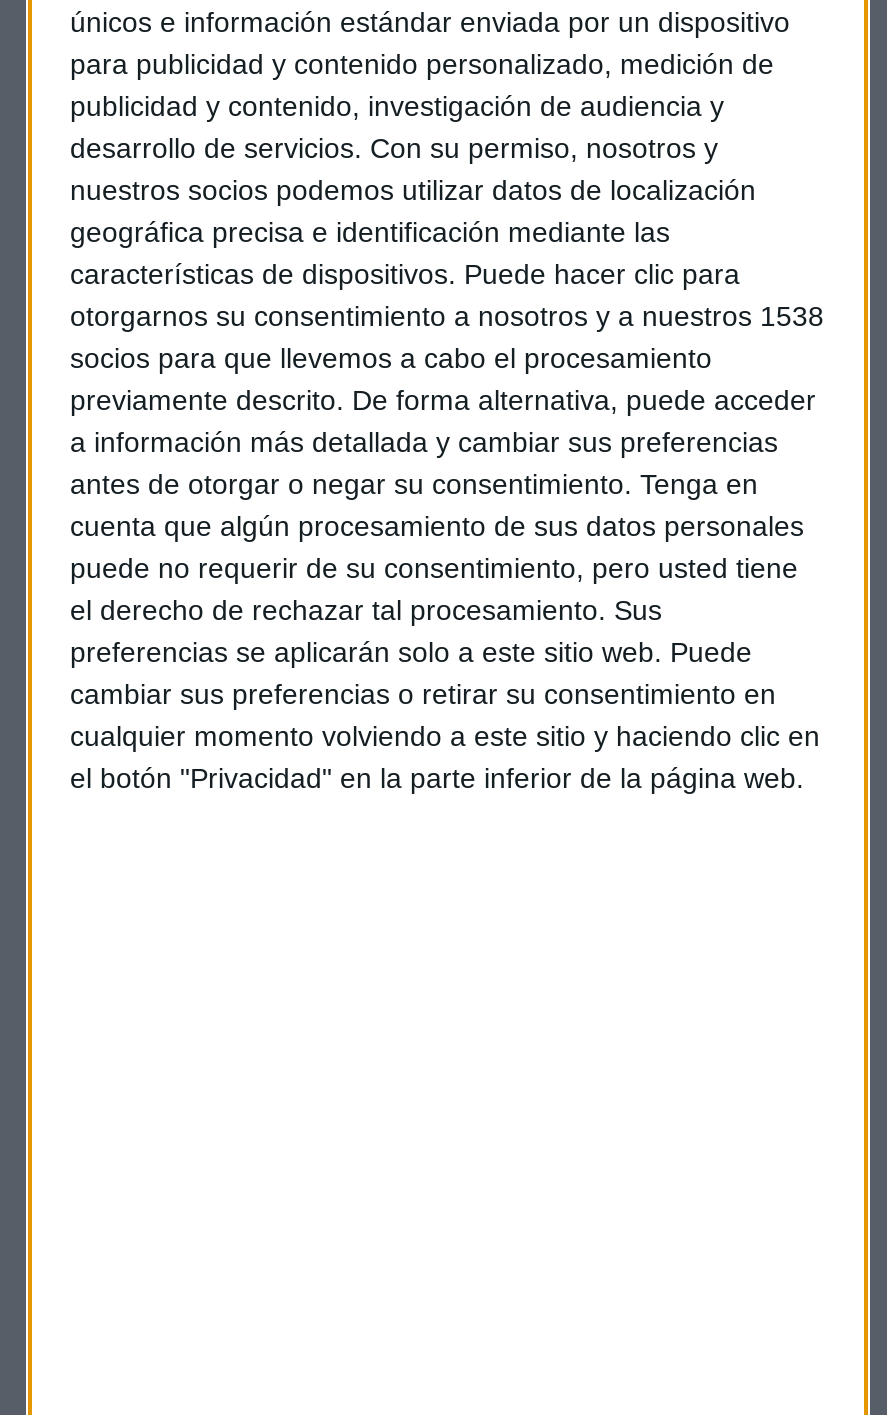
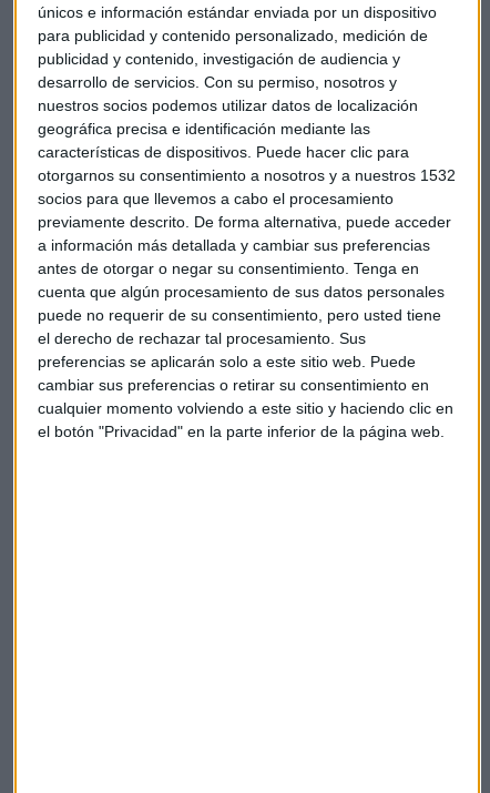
[70,300,824,332] otorgarnos su consentimiento a nosotros y a nuestros 1538 -> [38,167,456,184] otorgarnos su consentimiento a nosotros y a nuestros 1532

